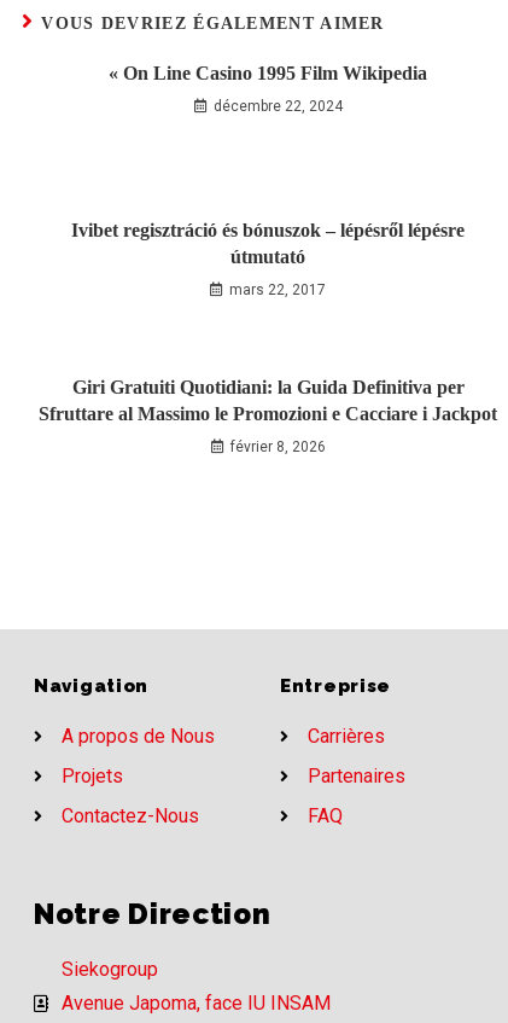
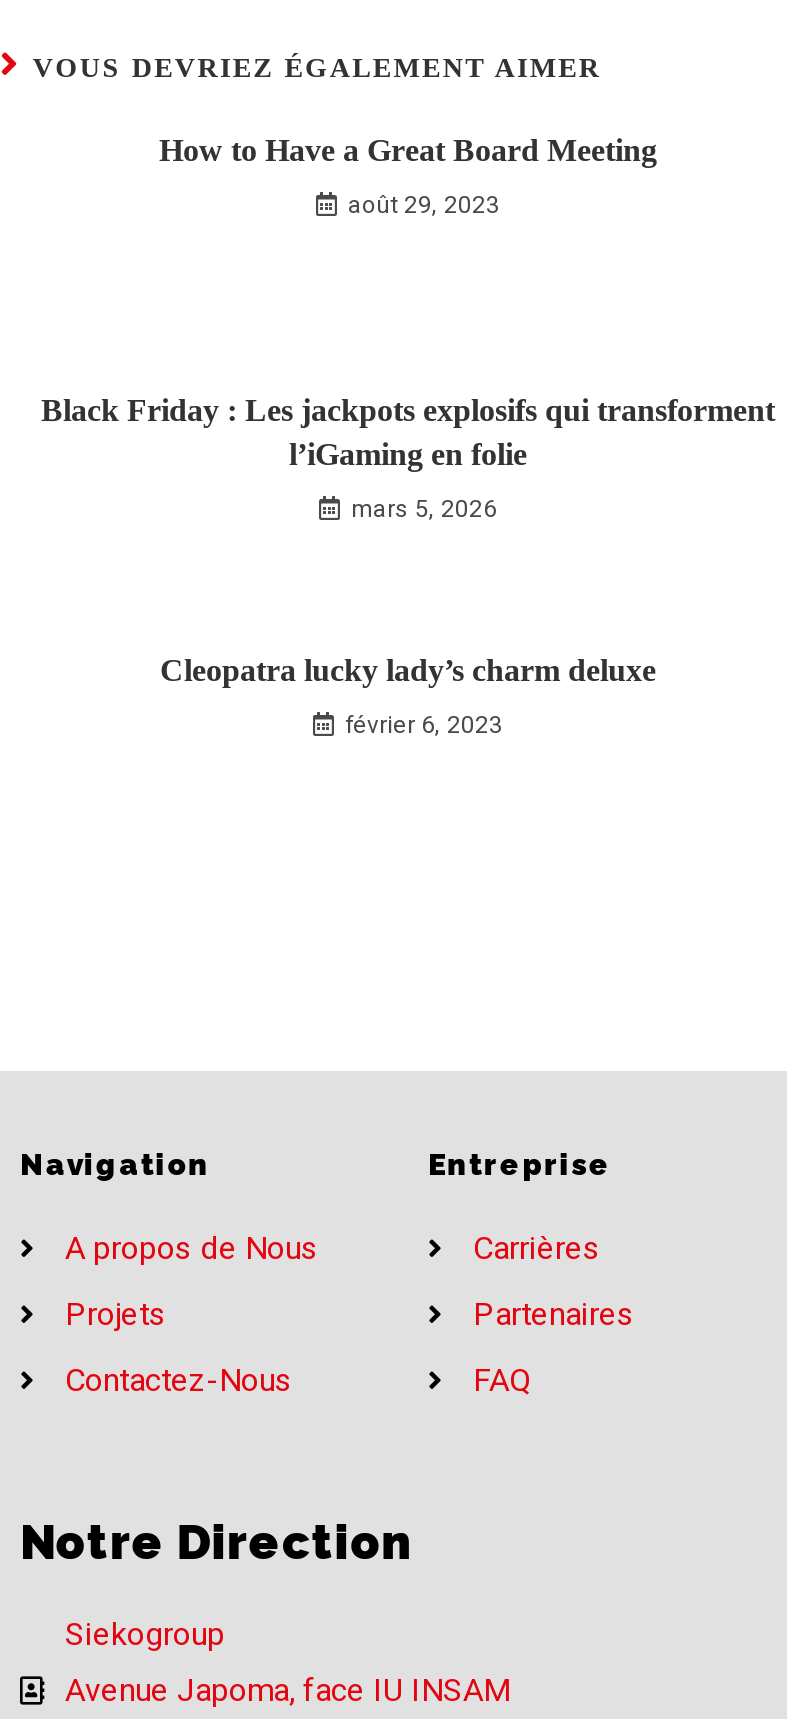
[109,63,427,84] « On Line Casino 1995 Film Wikipedia -> [159,134,657,168] How to Have a Great Board Meeting
[213,98,342,115] décembre 22, 2024 -> [348,192,500,220] août 29, 2023
[71,220,465,267] Ivibet regisztráció és bónuszok – lépésről lépésre | útmutató -> [41,394,775,472] Black Friday : Les jackpots explosifs qui transforment | l’iGaming en folie
[229,282,326,299] mars 22, 2017 -> [351,496,497,524] mars 5, 2026
[39,377,497,424] Giri Gratuiti Quotidiani: la Guida Definitiva per | Sfruttare al Massimo le Promozioni e Cacciare i Jackpot -> [160,654,656,688] Cleopatra lucky lady’s charm deluxe
[230,439,325,456] février 8, 2026 -> [345,712,503,740] février 6, 2023

